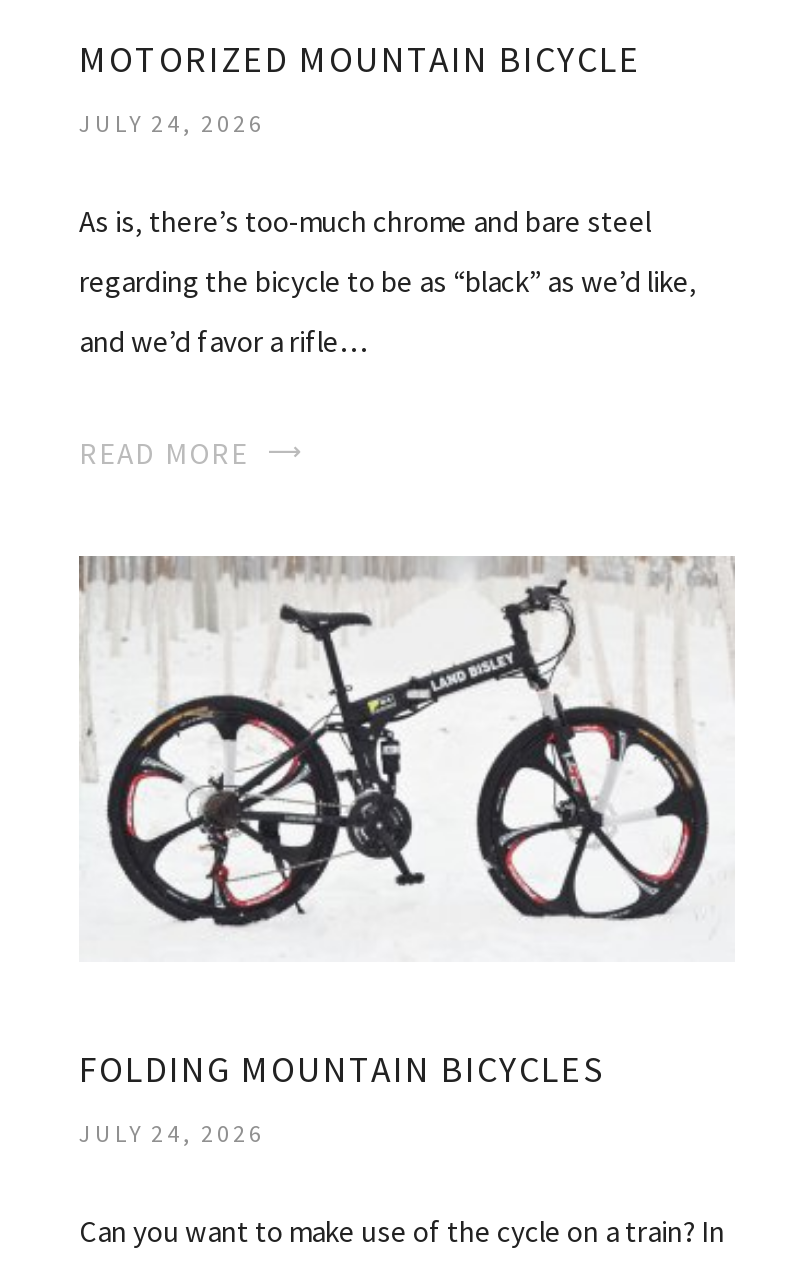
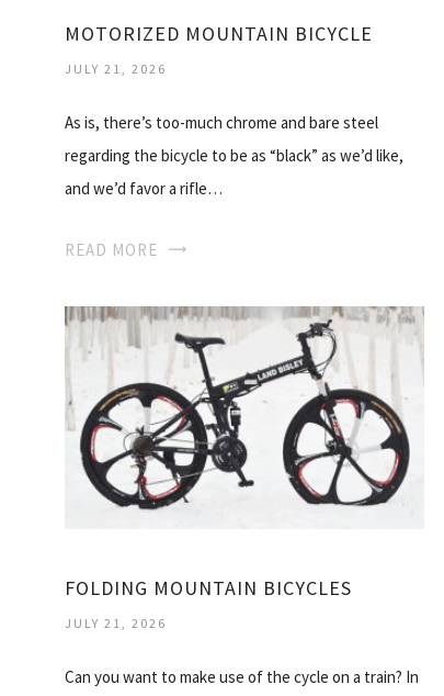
[79,108,265,138] JULY 24, 2026 -> [65,60,167,77] JULY 21, 2026
[79,1119,265,1149] JULY 24, 2026 -> [65,615,167,632] JULY 21, 2026

